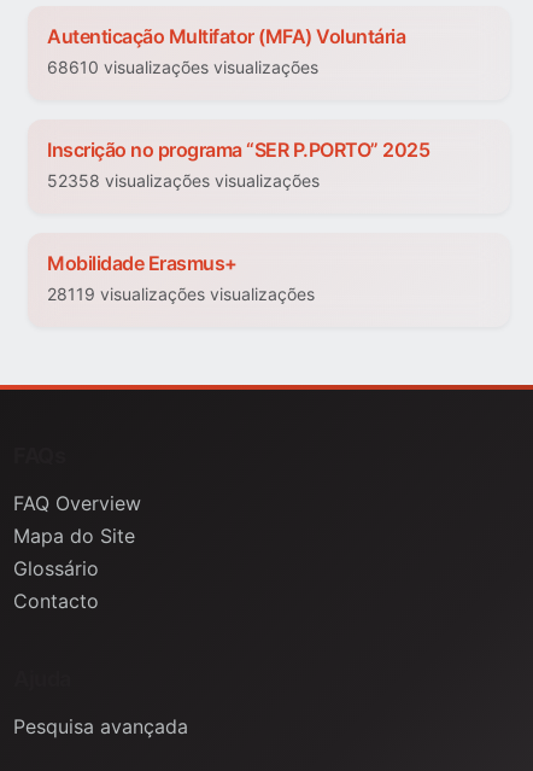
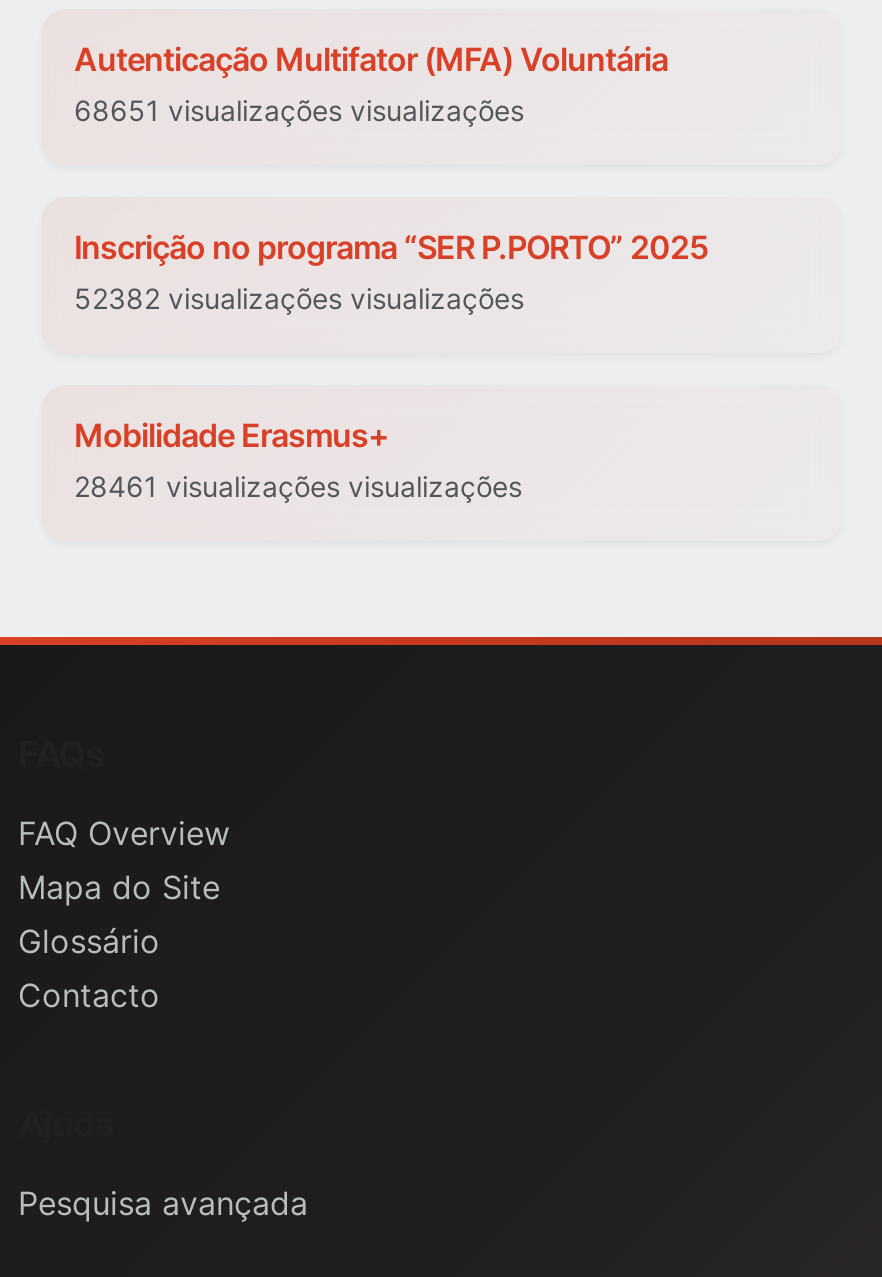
[47,57,318,78] 68610 visualizações visualizações -> [74,94,524,128] 68651 visualizações visualizações
[47,171,320,191] 52358 visualizações visualizações -> [74,282,524,316] 52382 visualizações visualizações
[47,284,315,305] 28119 visualizações visualizações -> [74,470,522,504] 28461 visualizações visualizações

